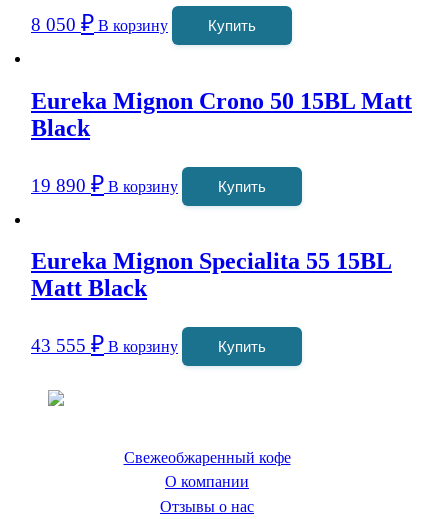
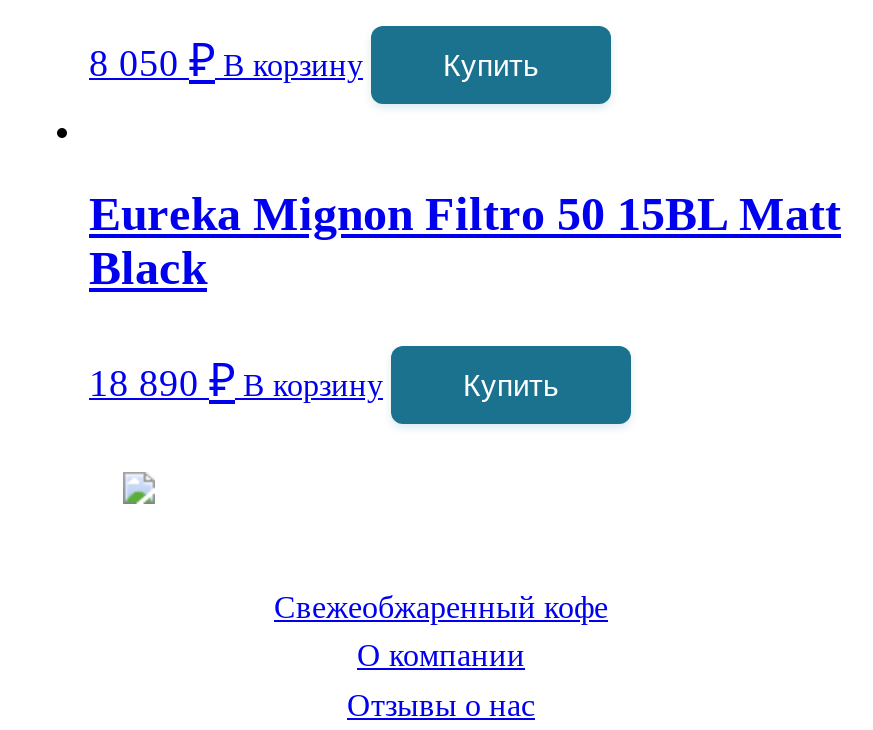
[31,88,412,114] Eureka Mignon Crono 50 15BL Matt -> [89,189,841,241] Eureka Mignon Filtro 50 15BL Matt
[31,170,392,357] 19 890 ₽ В корзину | Купить | Eureka Mignon Specialita 55 15BL | Matt Black | 43 555 ₽ В корзину -> [89,355,383,407] 18 890 ₽ В корзину

